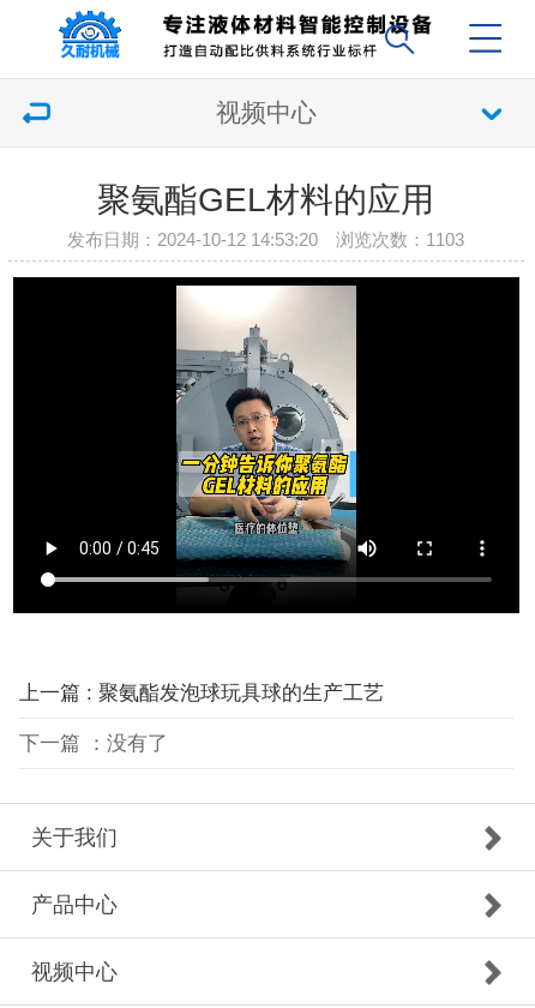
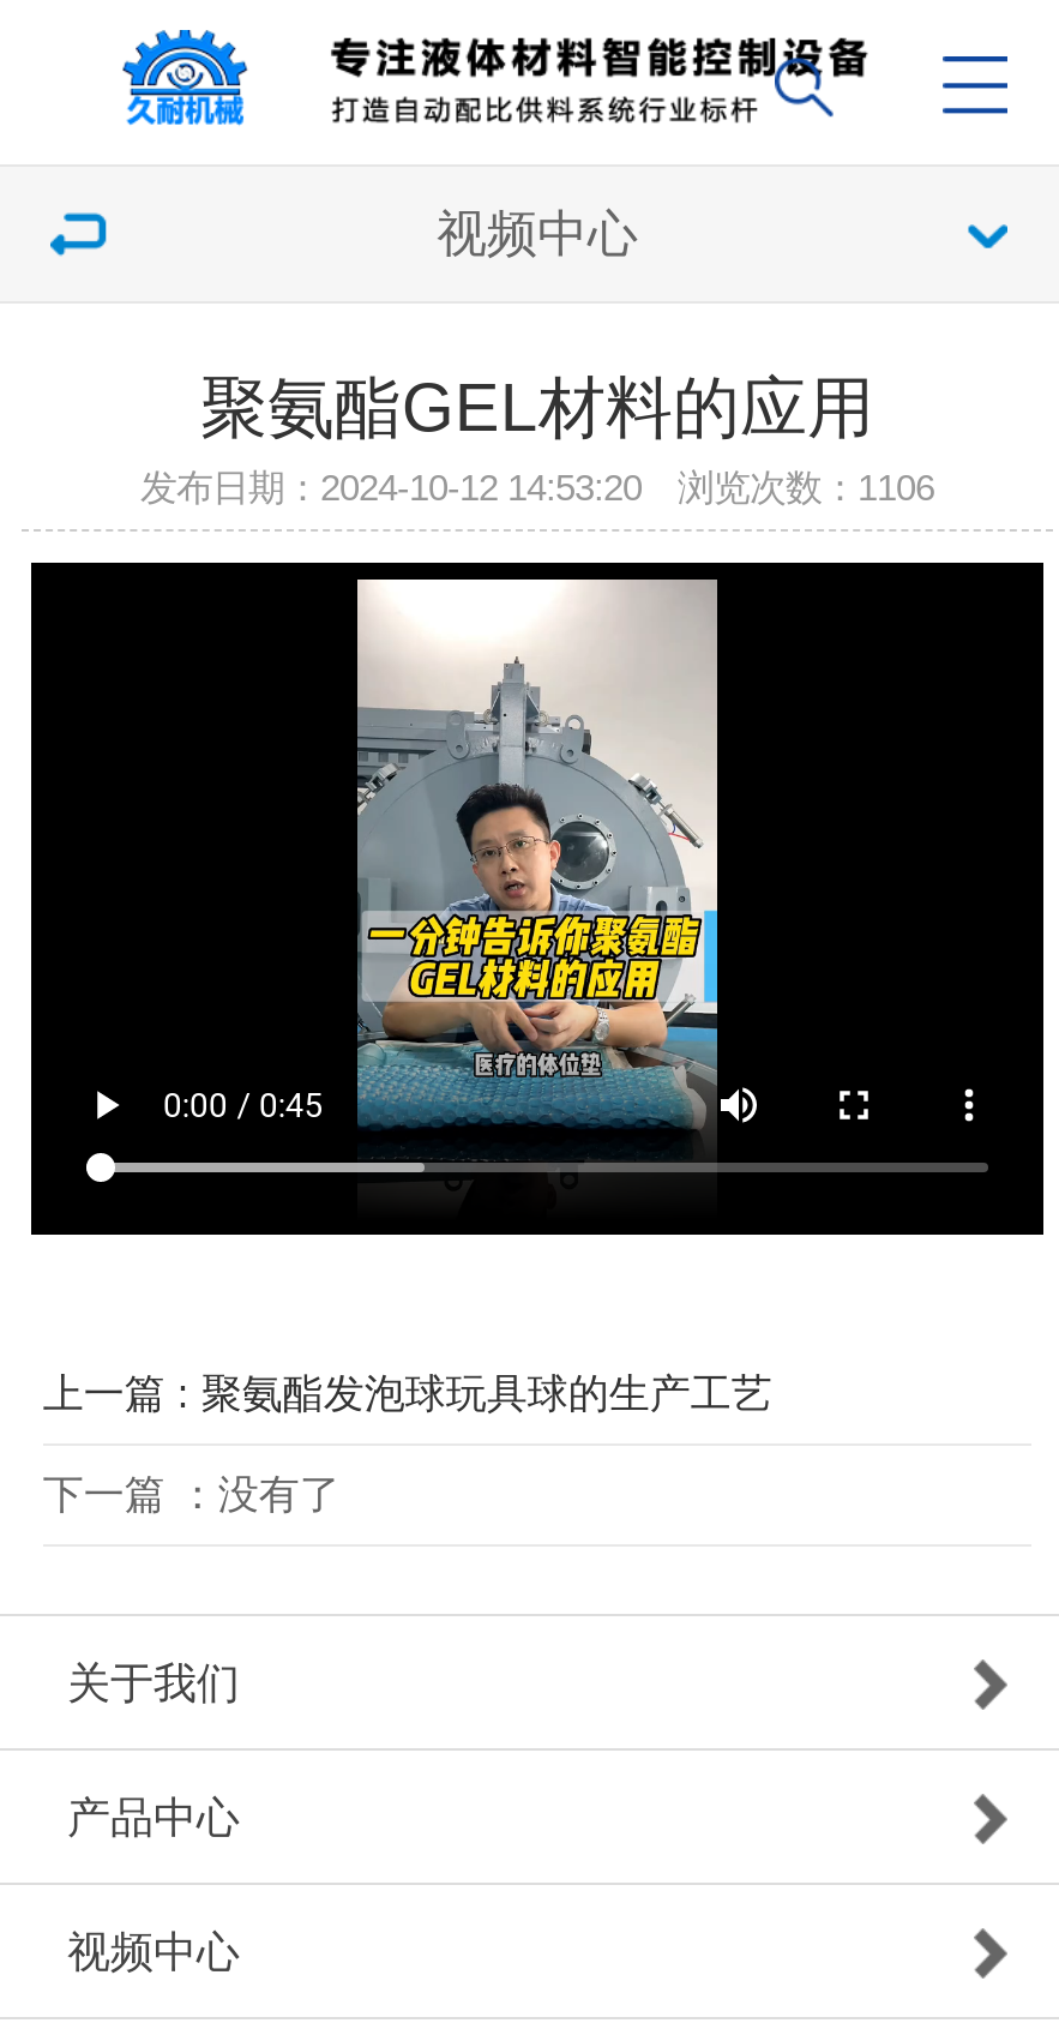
[68,229,465,250] 发布日期：2024-10-12 14:53:20 浏览次数：1103 -> [140,467,934,508] 发布日期：2024-10-12 14:53:20 浏览次数：1106

